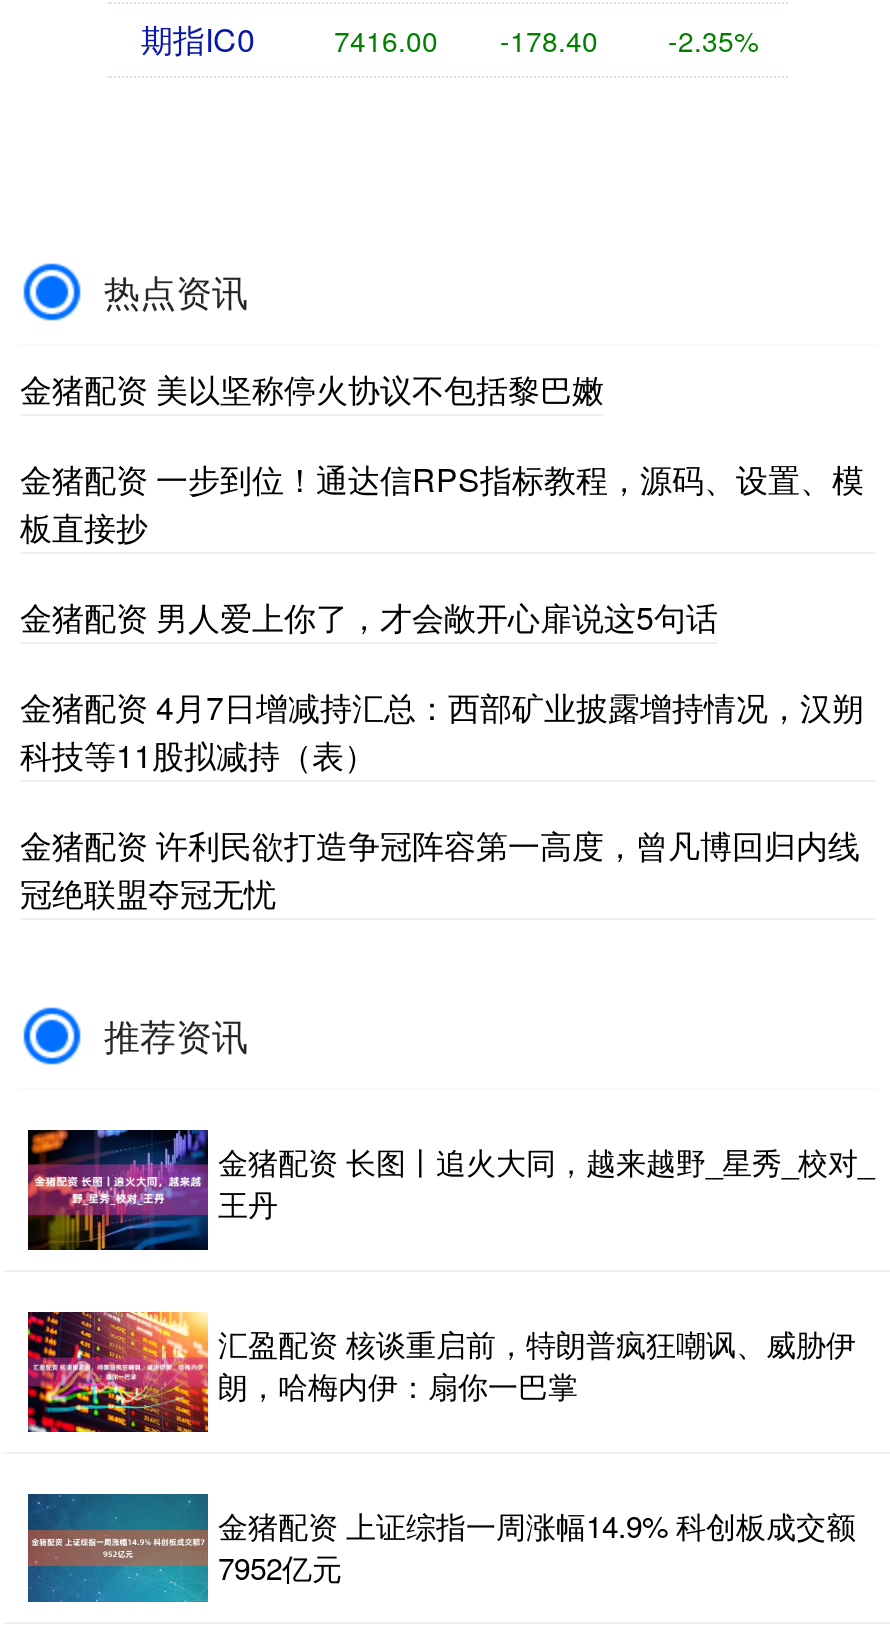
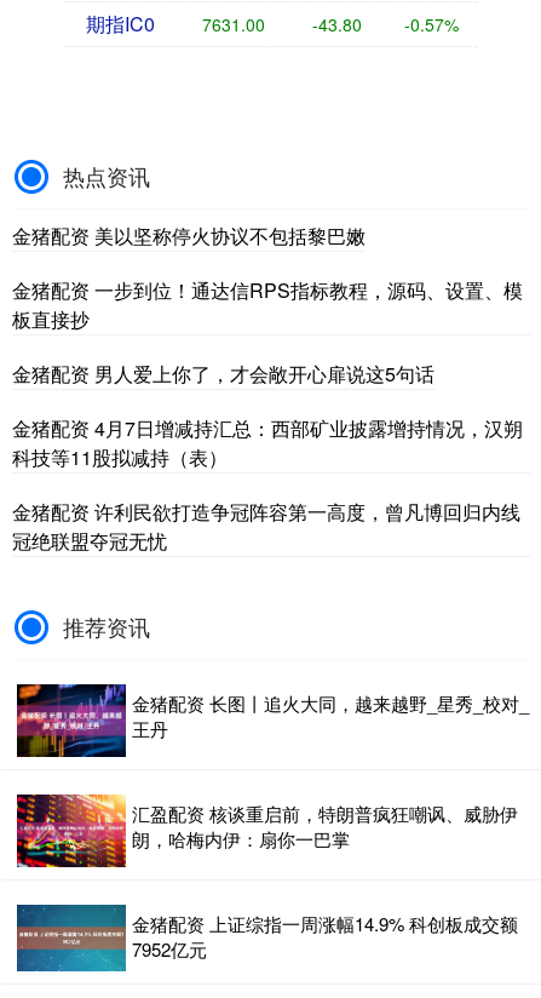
[334,21,438,61] 7416.00 -> [202,13,265,37] 7631.00
[500,21,598,61] -178.40 -> [312,13,362,37] -43.80
[668,21,758,61] -2.35% -> [404,13,459,37] -0.57%

